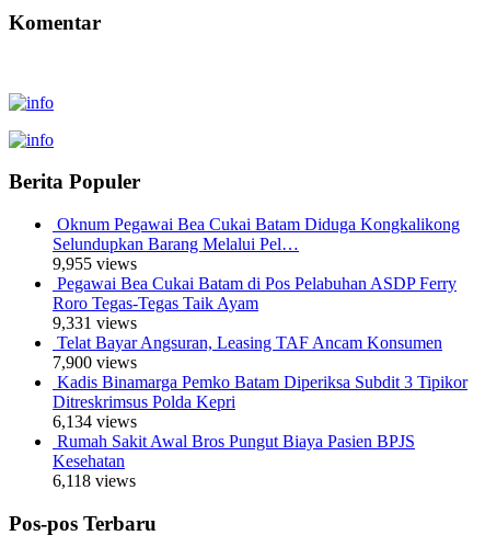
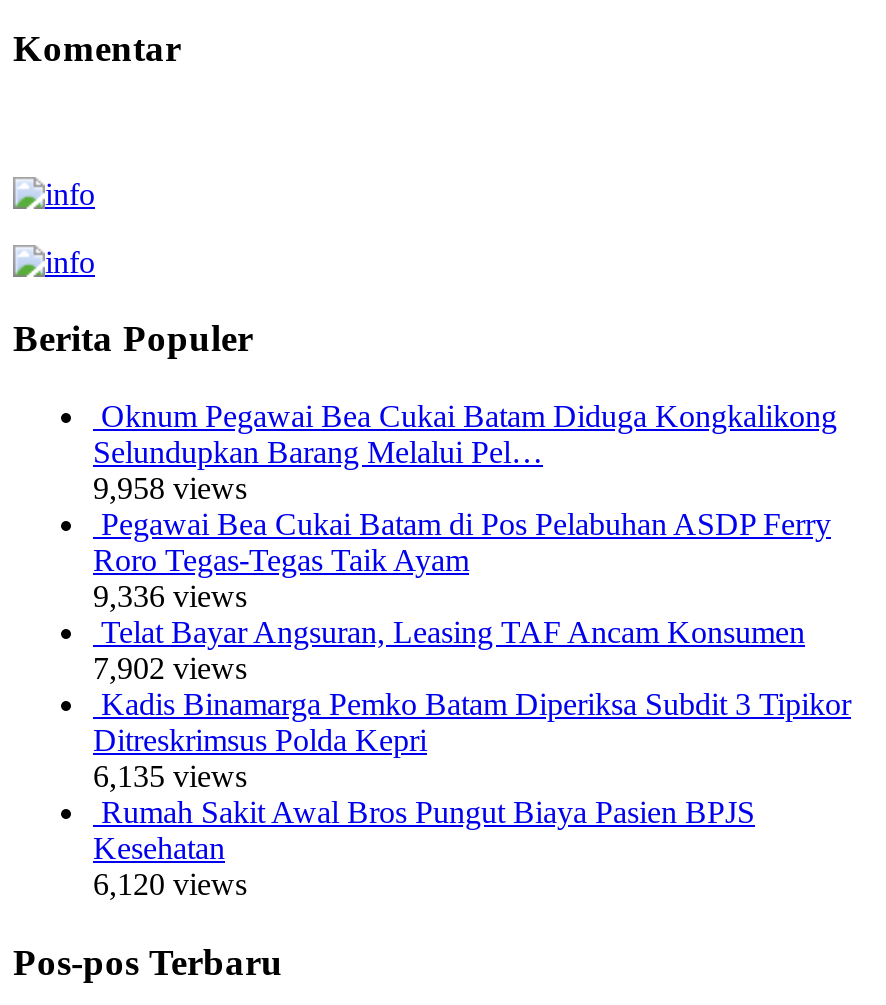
[53,254,137,273] 9,955 views -> [93,471,247,505] 9,958 views
[53,313,137,332] 9,331 views -> [93,579,247,613] 9,336 views
[53,353,137,371] 7,900 views -> [93,651,247,685] 7,902 views
[53,412,137,431] 6,134 views -> [93,759,247,793] 6,135 views
[53,471,136,490] 6,118 views -> [93,867,247,901] 6,120 views

